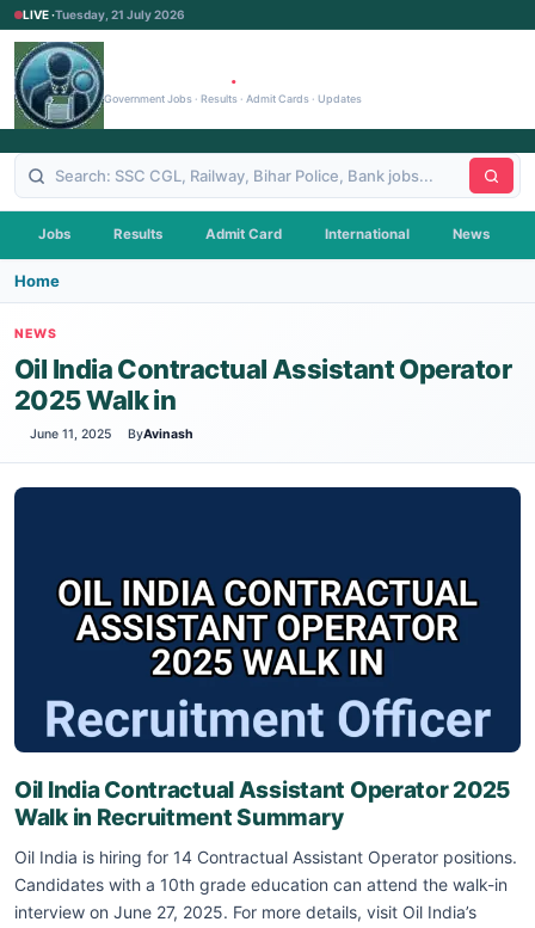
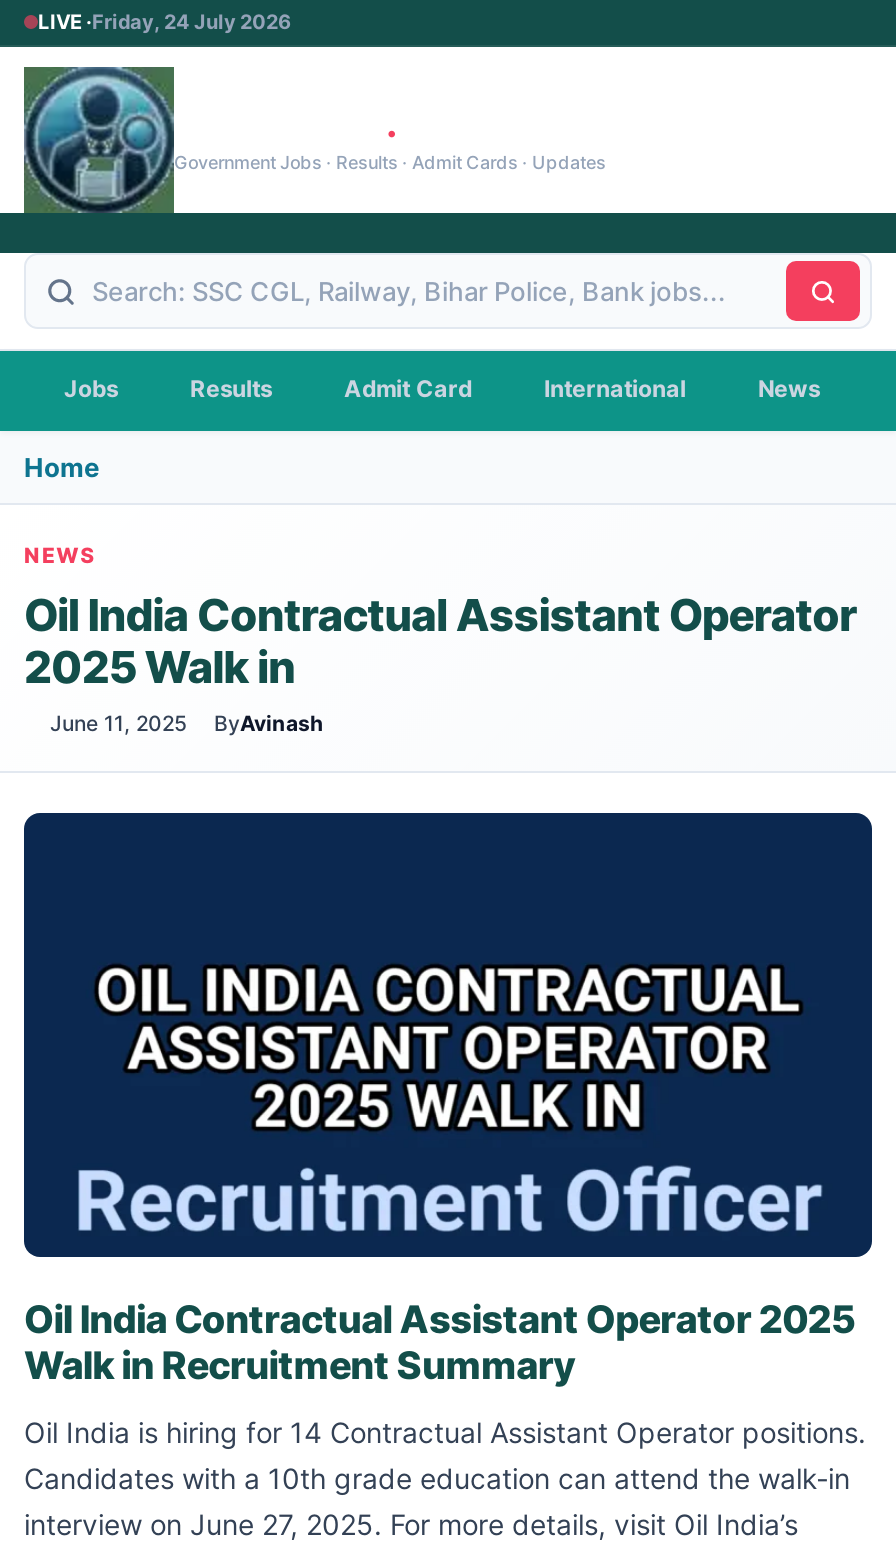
[23,7,185,21] LIVE · Tuesday, 21 July 2026 -> [38,9,292,33] LIVE · Friday, 24 July 2026

